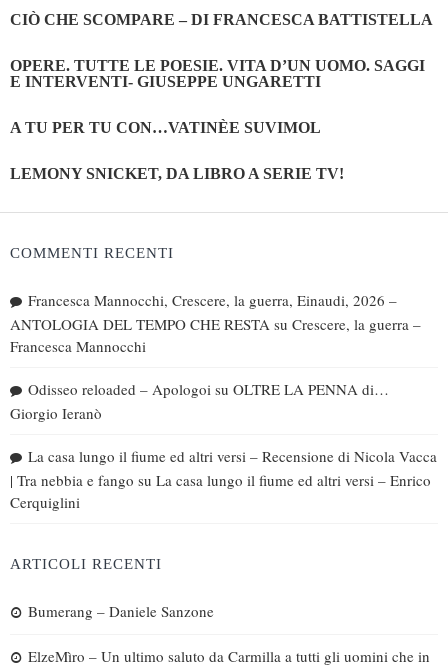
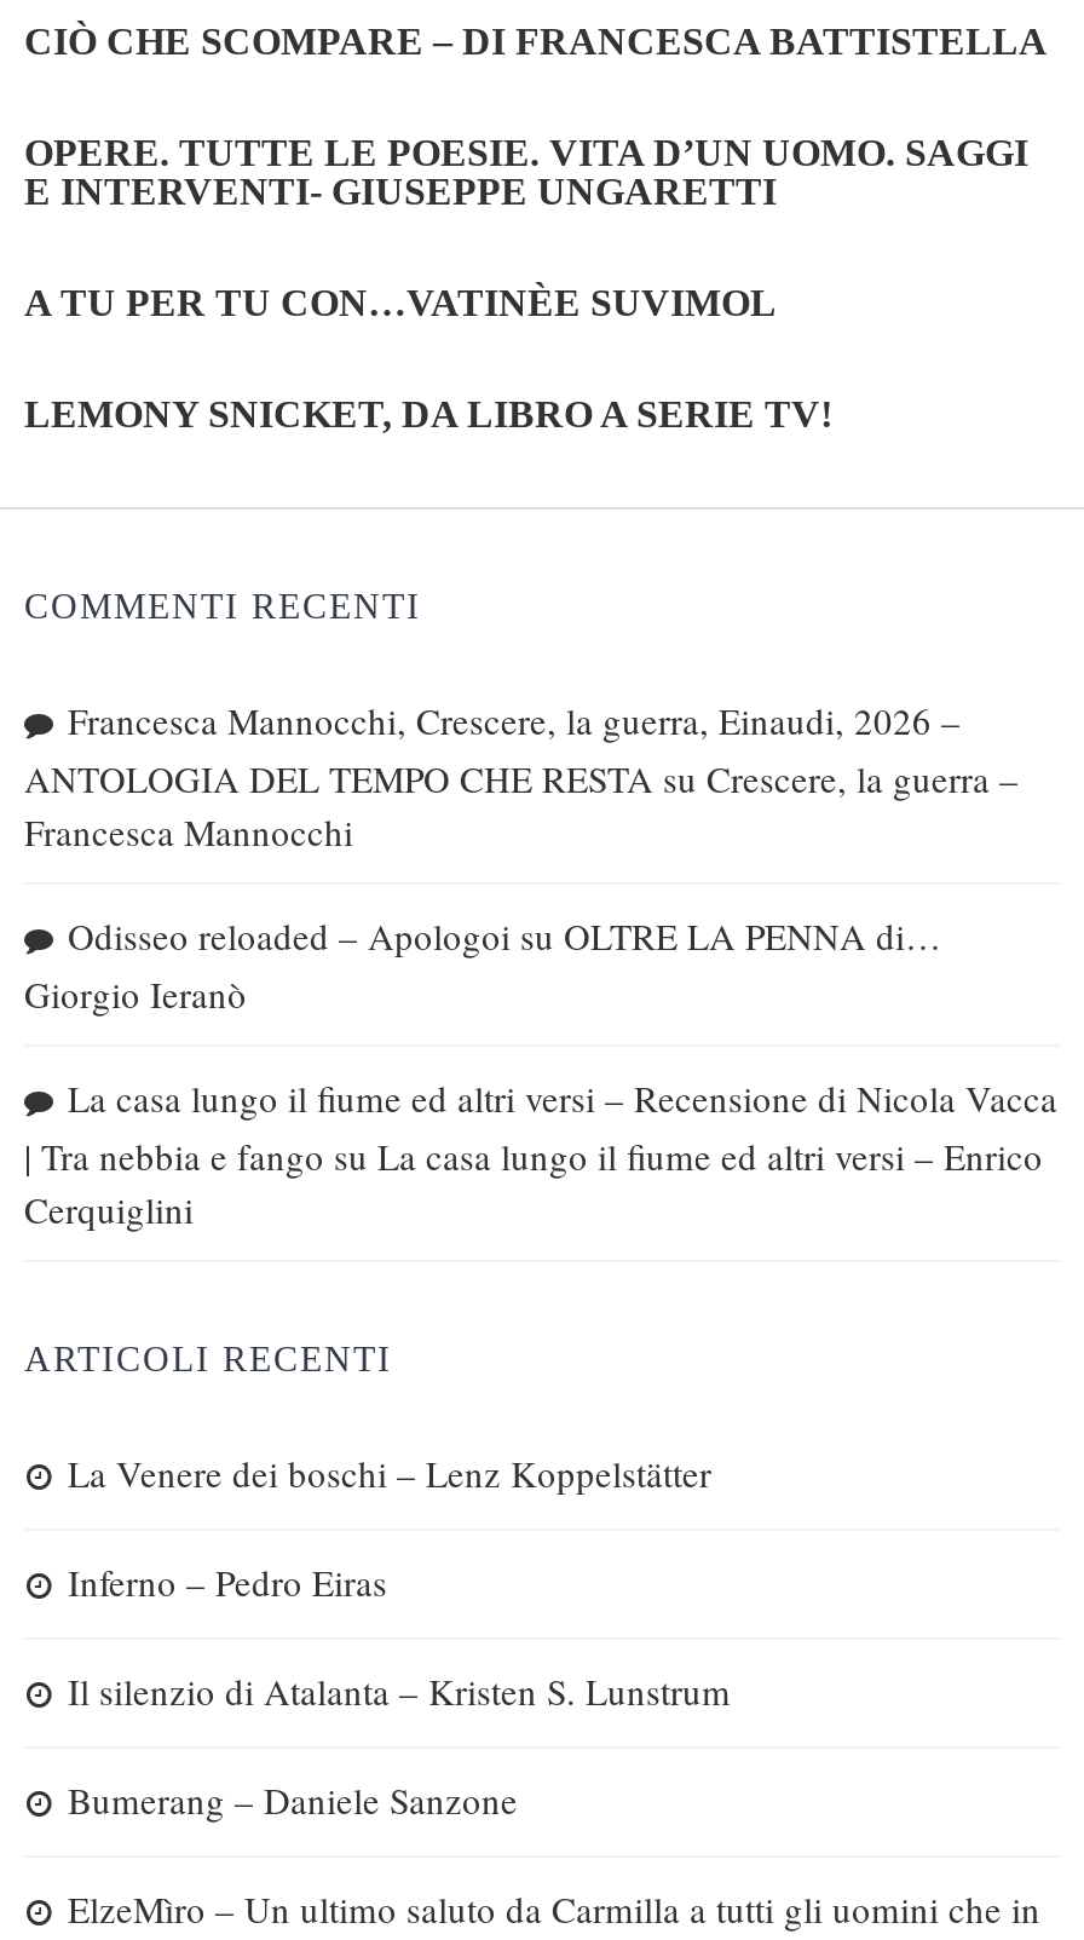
none -> [68,1449,731,1715] La Venere dei boschi – Lenz Koppelstätter | Inferno – Pedro Eiras | Il silenzio di Atalanta – Kristen S. Lunstrum

